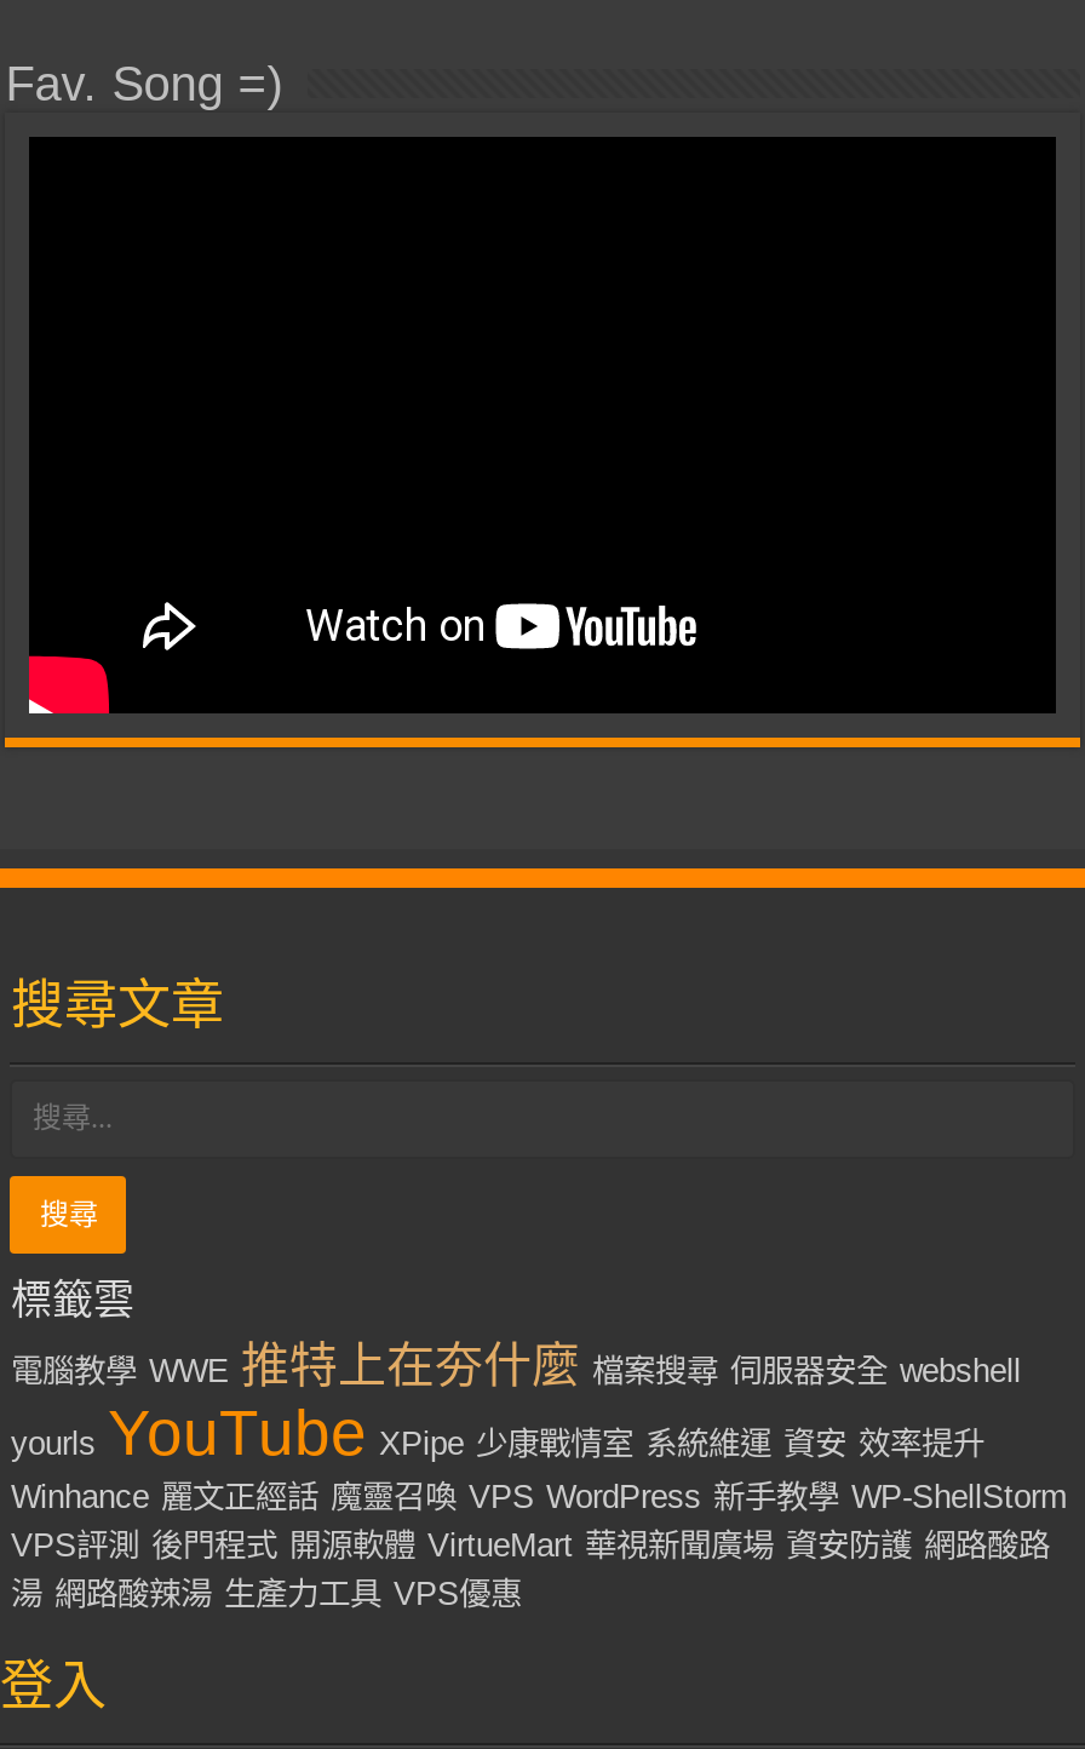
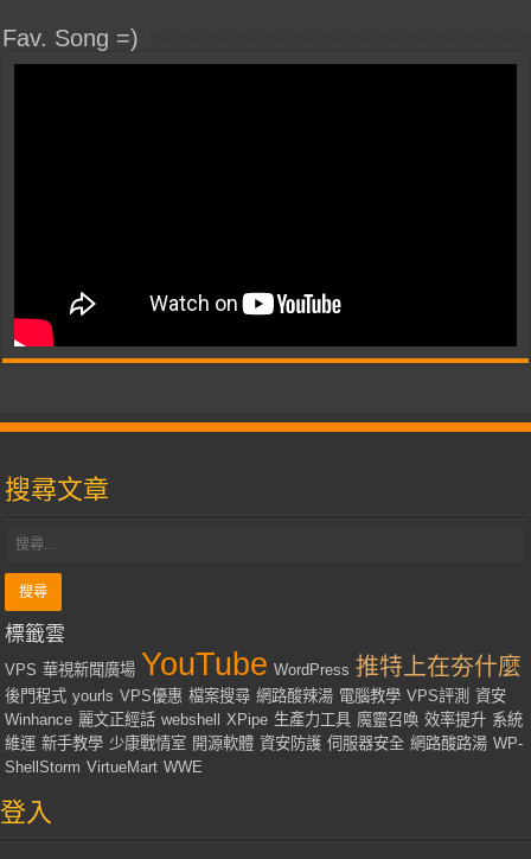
[11,1339,1067,1613] 電腦教學 WWE 推特上在夯什麼 檔案搜尋 伺服器安全 webshell | yourls YouTube XPipe 少康戰情室 系統維運 資安 效率提升 | Winhance 麗文正經話 魔靈召喚 VPS WordPress 新手教學 WP-ShellStorm | VPS評測 後門程式 開源軟體 VirtueMart 華視新聞廣場 資安防護 網路酸路 | 湯 網路酸辣湯 生產力工具 VPS優惠 -> [5,647,523,776] VPS 華視新聞廣場 YouTube WordPress 推特上在夯什麼 | 後門程式 yourls VPS優惠 檔案搜尋 網路酸辣湯 電腦教學 VPS評測 資安 | Winhance 麗文正經話 webshell XPipe 生產力工具 魔靈召喚 效率提升 系統 | 維運 新手教學 少康戰情室 開源軟體 資安防護 伺服器安全 網路酸路湯 WP- | ShellStorm VirtueMart WWE

